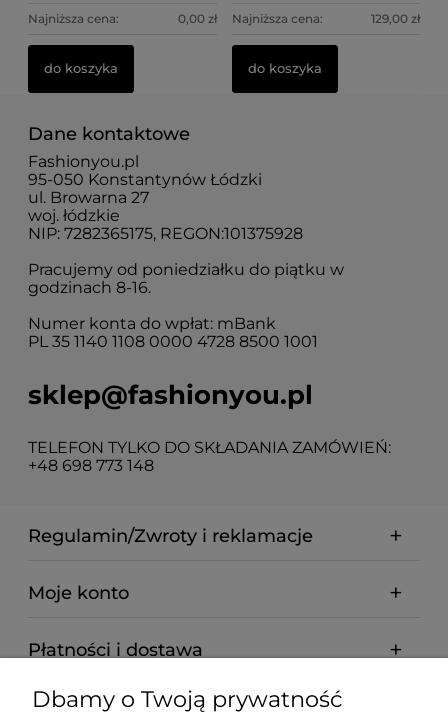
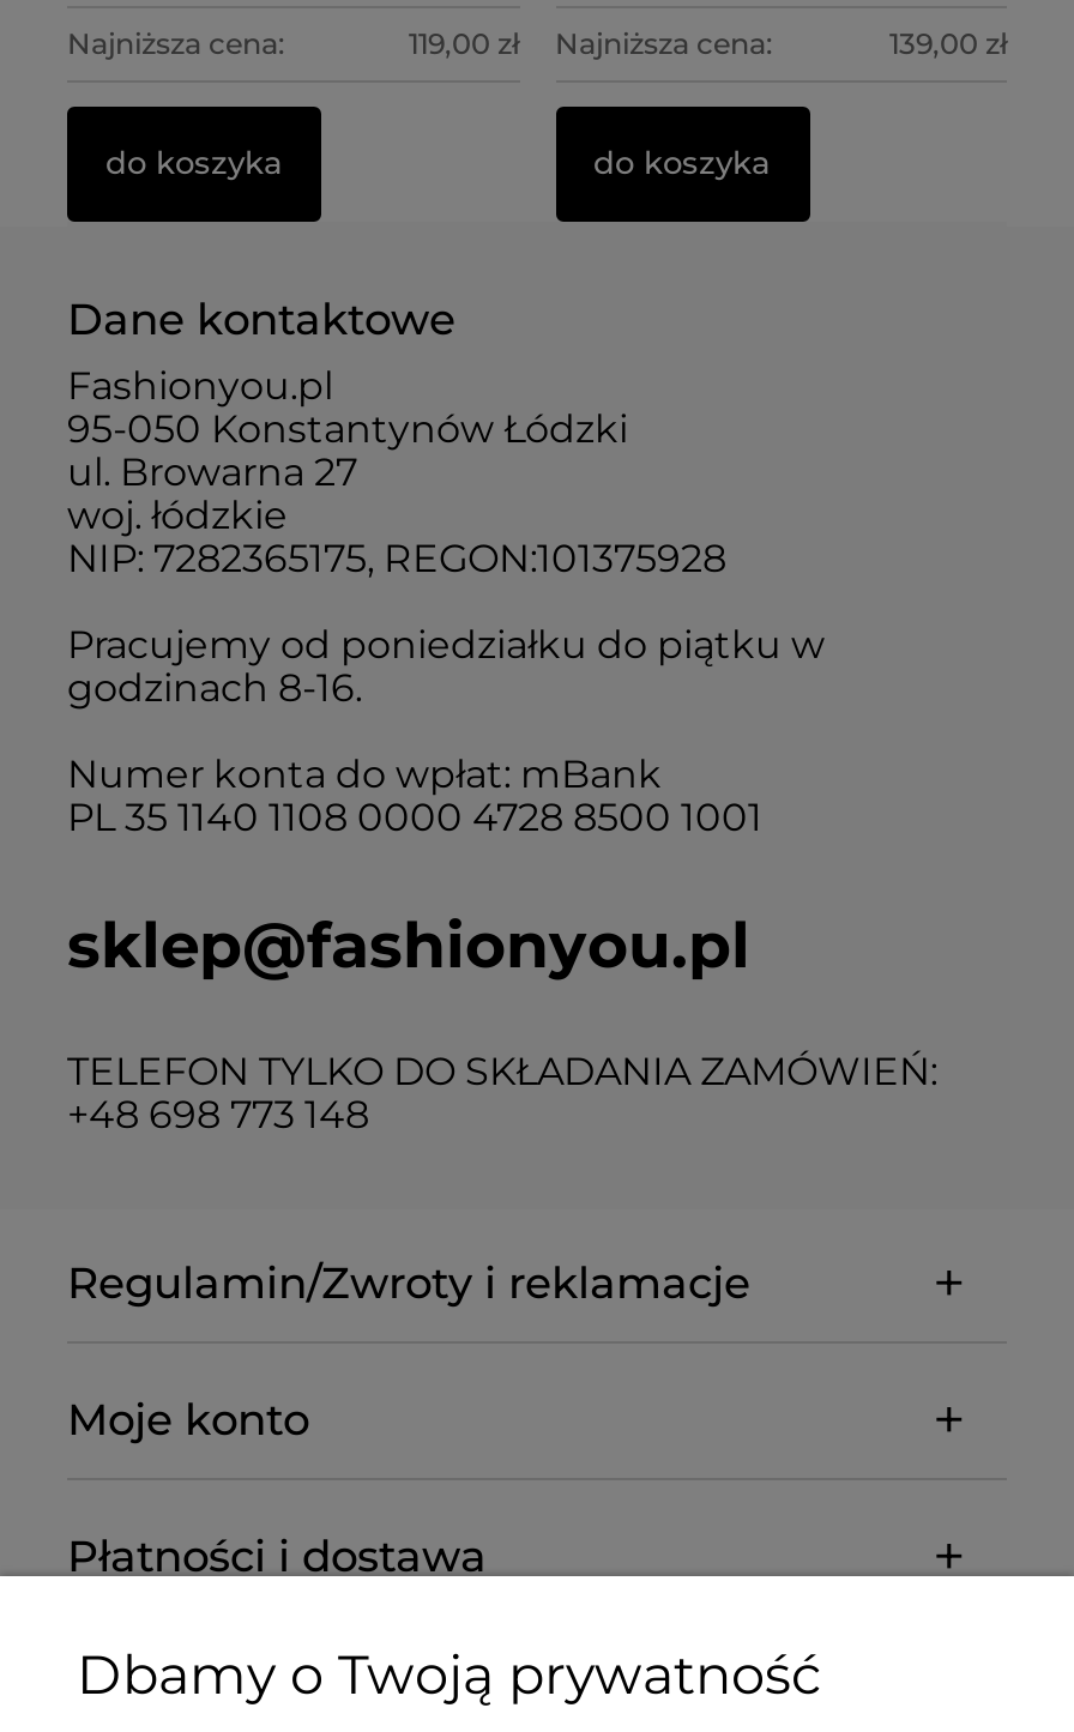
[177,11,322,26] 0,00 zł Najniższa cena: -> [409,24,773,60] 119,00 zł Najniższa cena:
[371,11,420,26] 129,00 zł -> [889,24,1007,60] 139,00 zł

